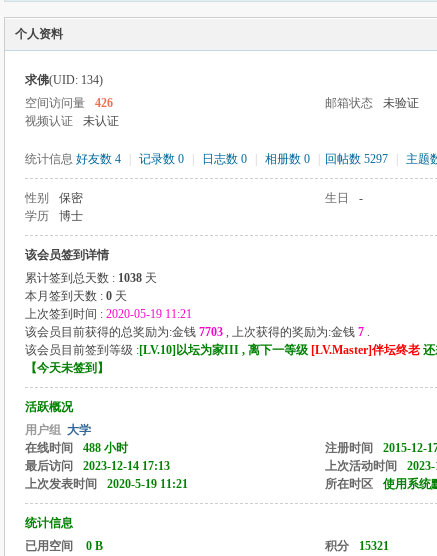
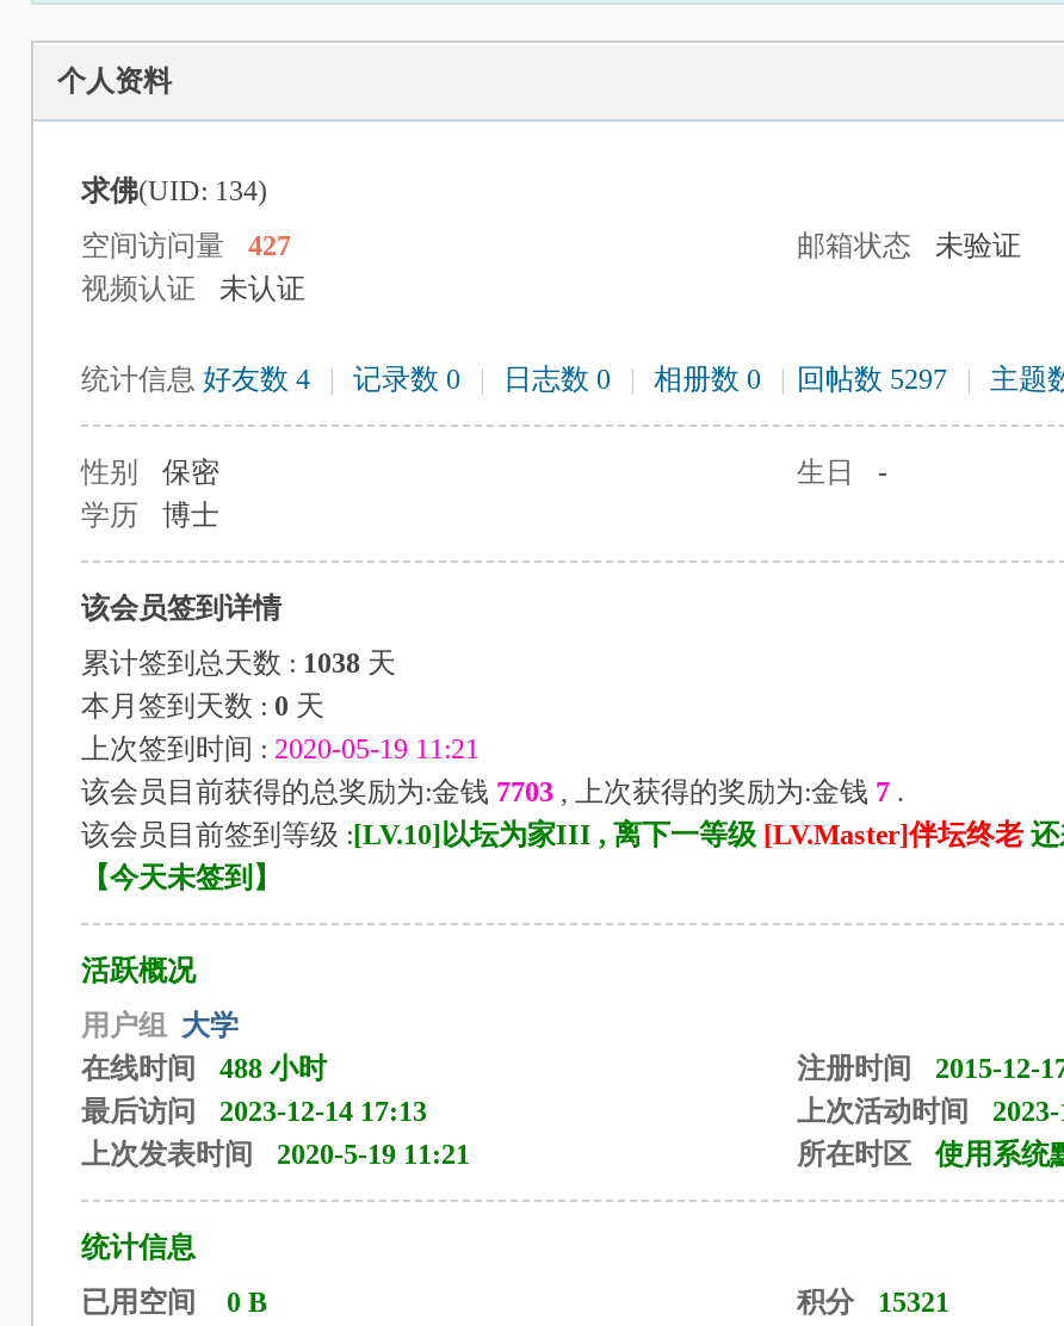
[25,96,113,110] 空间访问量 426 -> [81,229,291,262] 空间访问量 427

